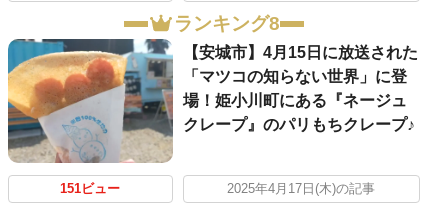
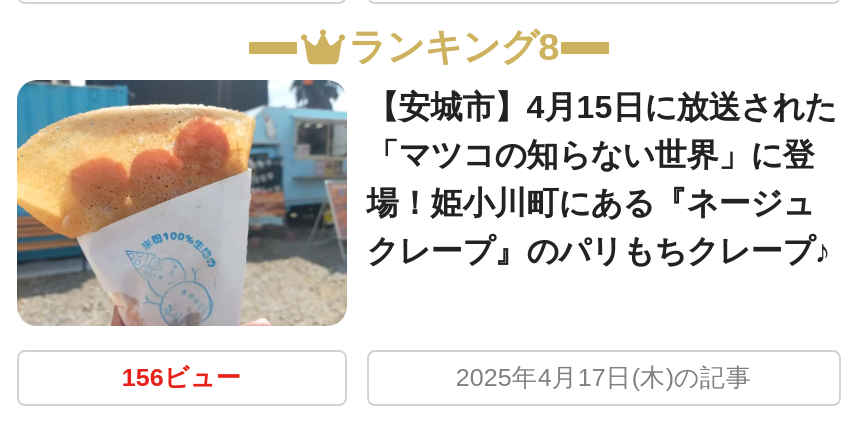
[60,182,120,196] 151ビュー -> [122,364,242,392] 156ビュー

